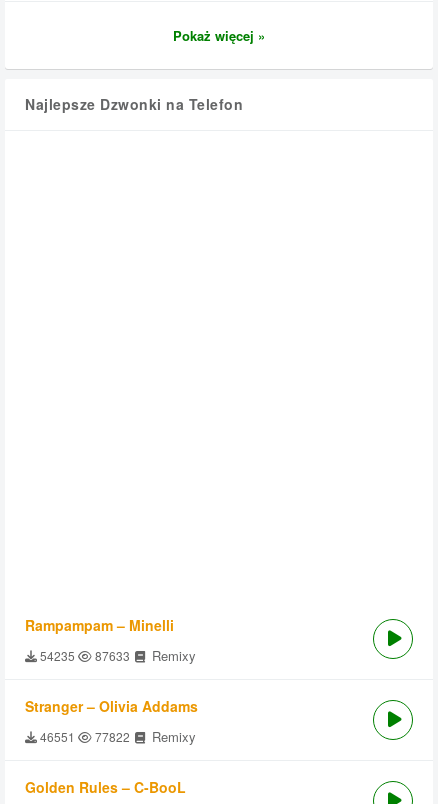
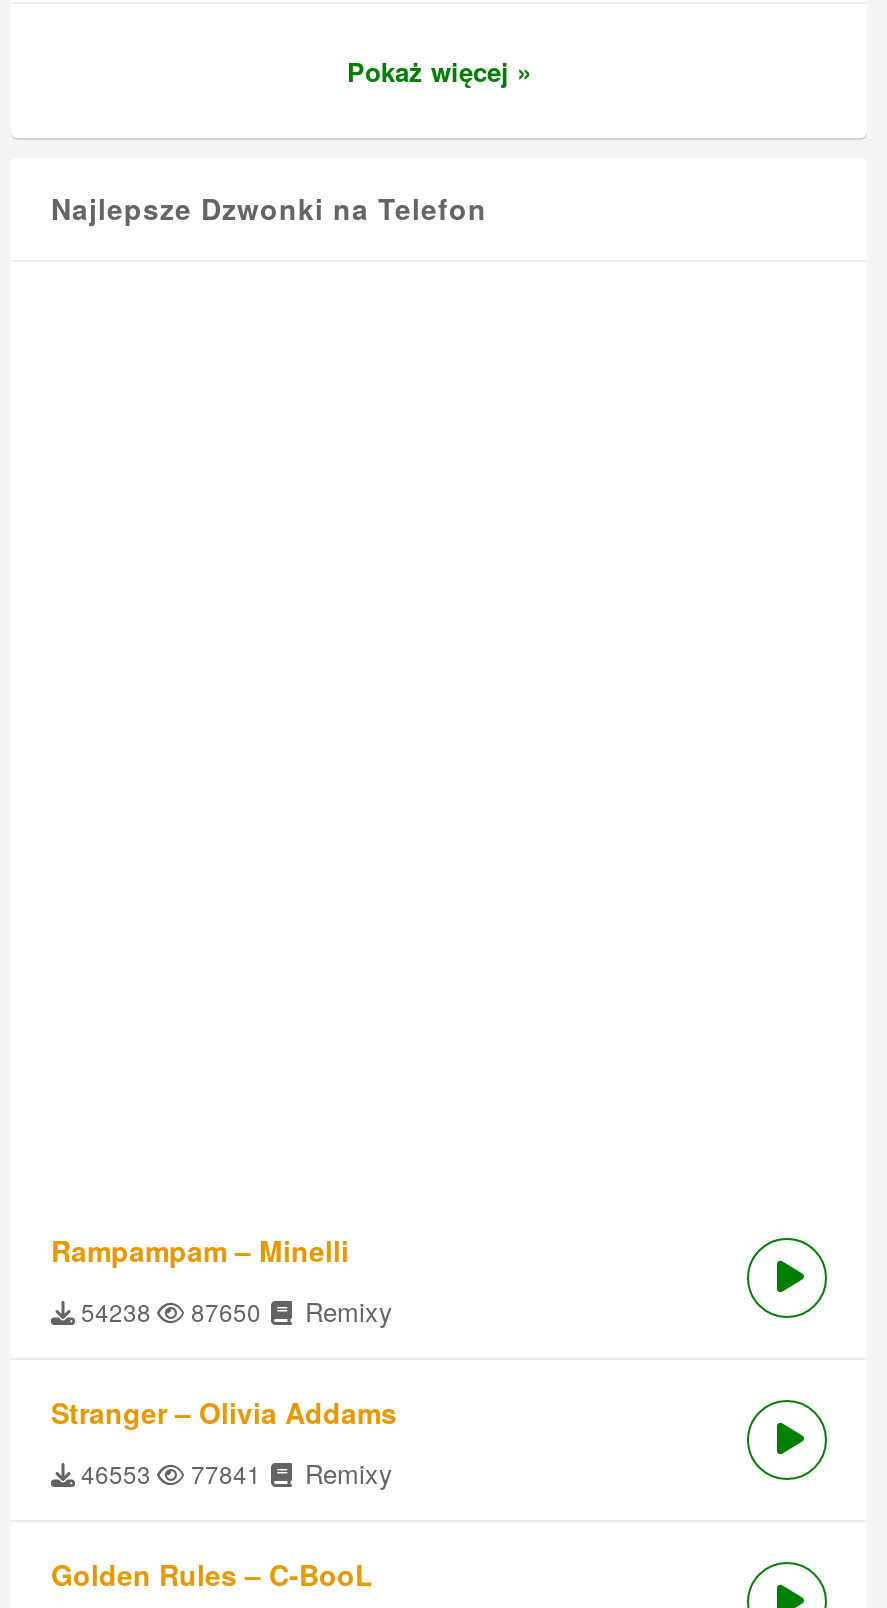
[37,647,78,664] 54235 -> [75,1294,157,1328] 54238
[92,647,133,664] 87633 -> [185,1294,267,1328] 87650
[37,728,78,745] 46551 -> [75,1456,157,1490] 46553
[92,728,133,745] 77822 -> [185,1456,267,1490] 77841

